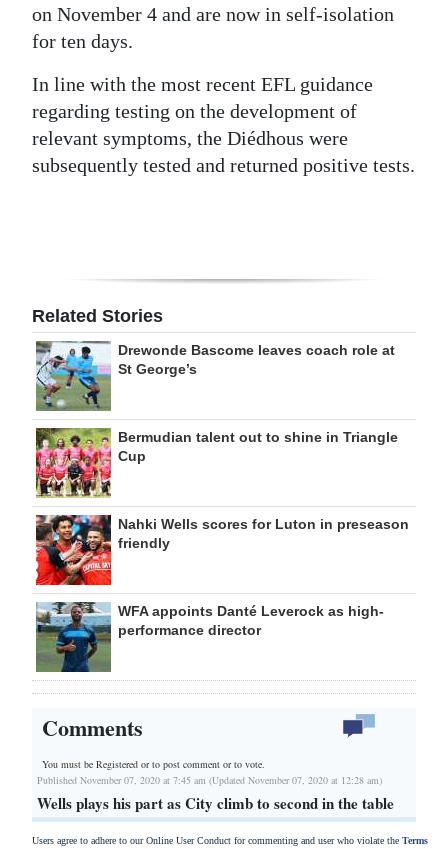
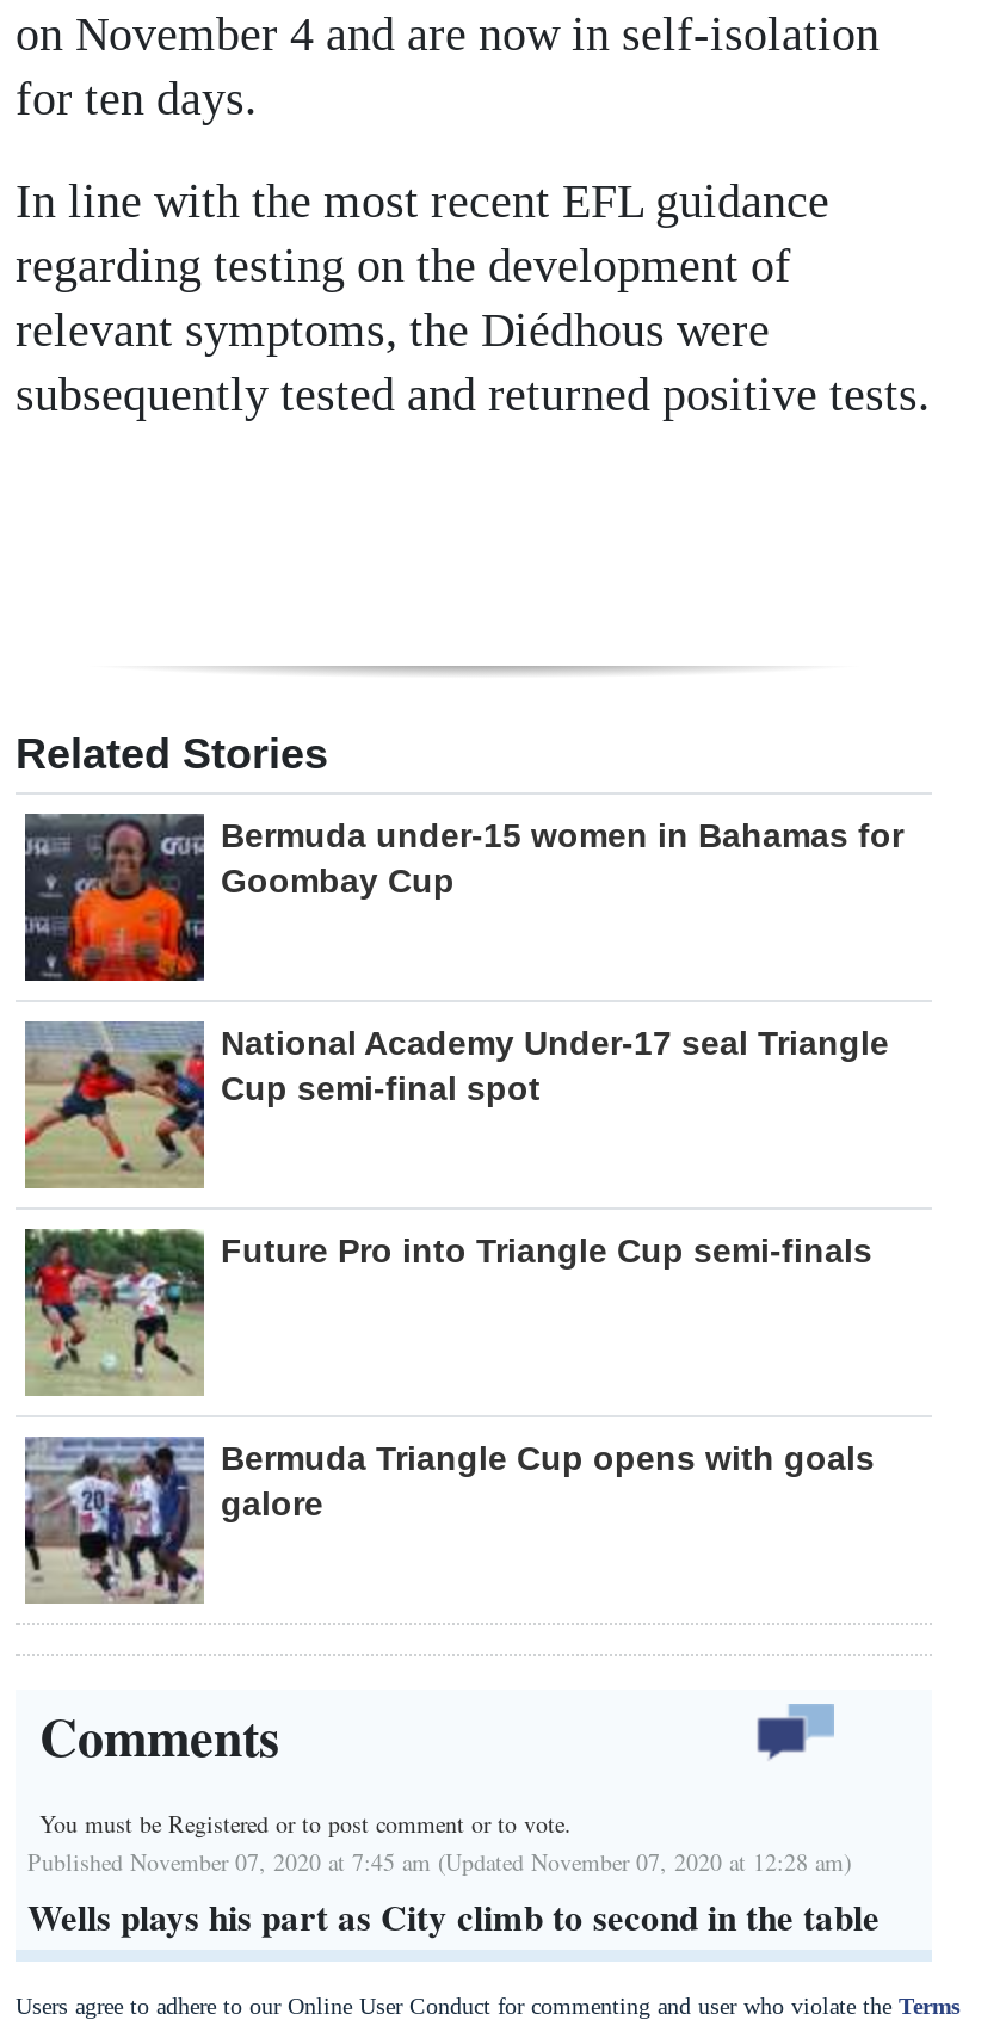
[35,341,395,412] [image] | Drewonde Bascome leaves coach role at | St George’s -> [23,814,903,983] [image] | Bermuda under-15 women in Bahamas for | Goombay Cup
[35,427,398,498] [image] | Bermudian talent out to shine in Triangle | Cup -> [23,1019,889,1188] [image] | National Academy Under-17 seal Triangle | Cup semi-final spot
[35,514,409,586] [image] | Nahki Wells scores for Luton in preseason | friendly -> [23,1227,872,1398] [image] | Future Pro into Triangle Cup semi-finals
[35,601,384,672] [image] | WFA appoints Danté Leverock as high- | performance director -> [23,1434,875,1604] [image] | Bermuda Triangle Cup opens with goals | galore

